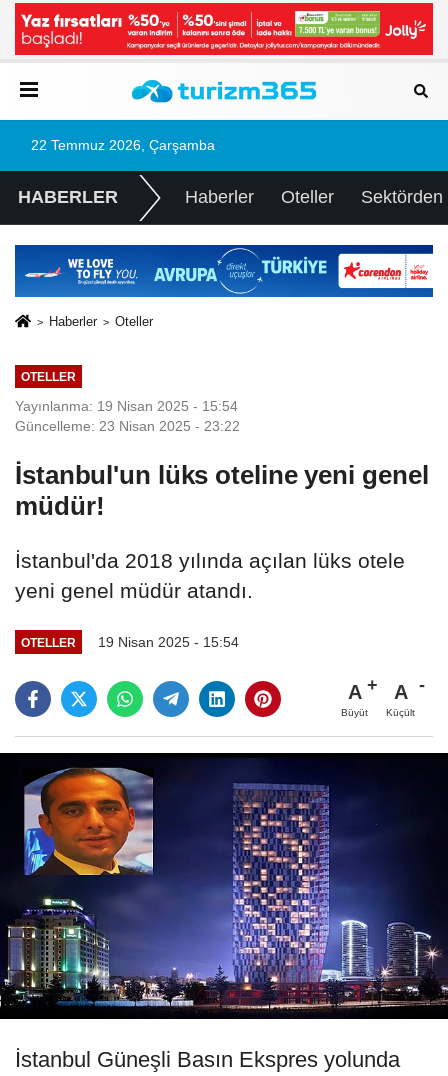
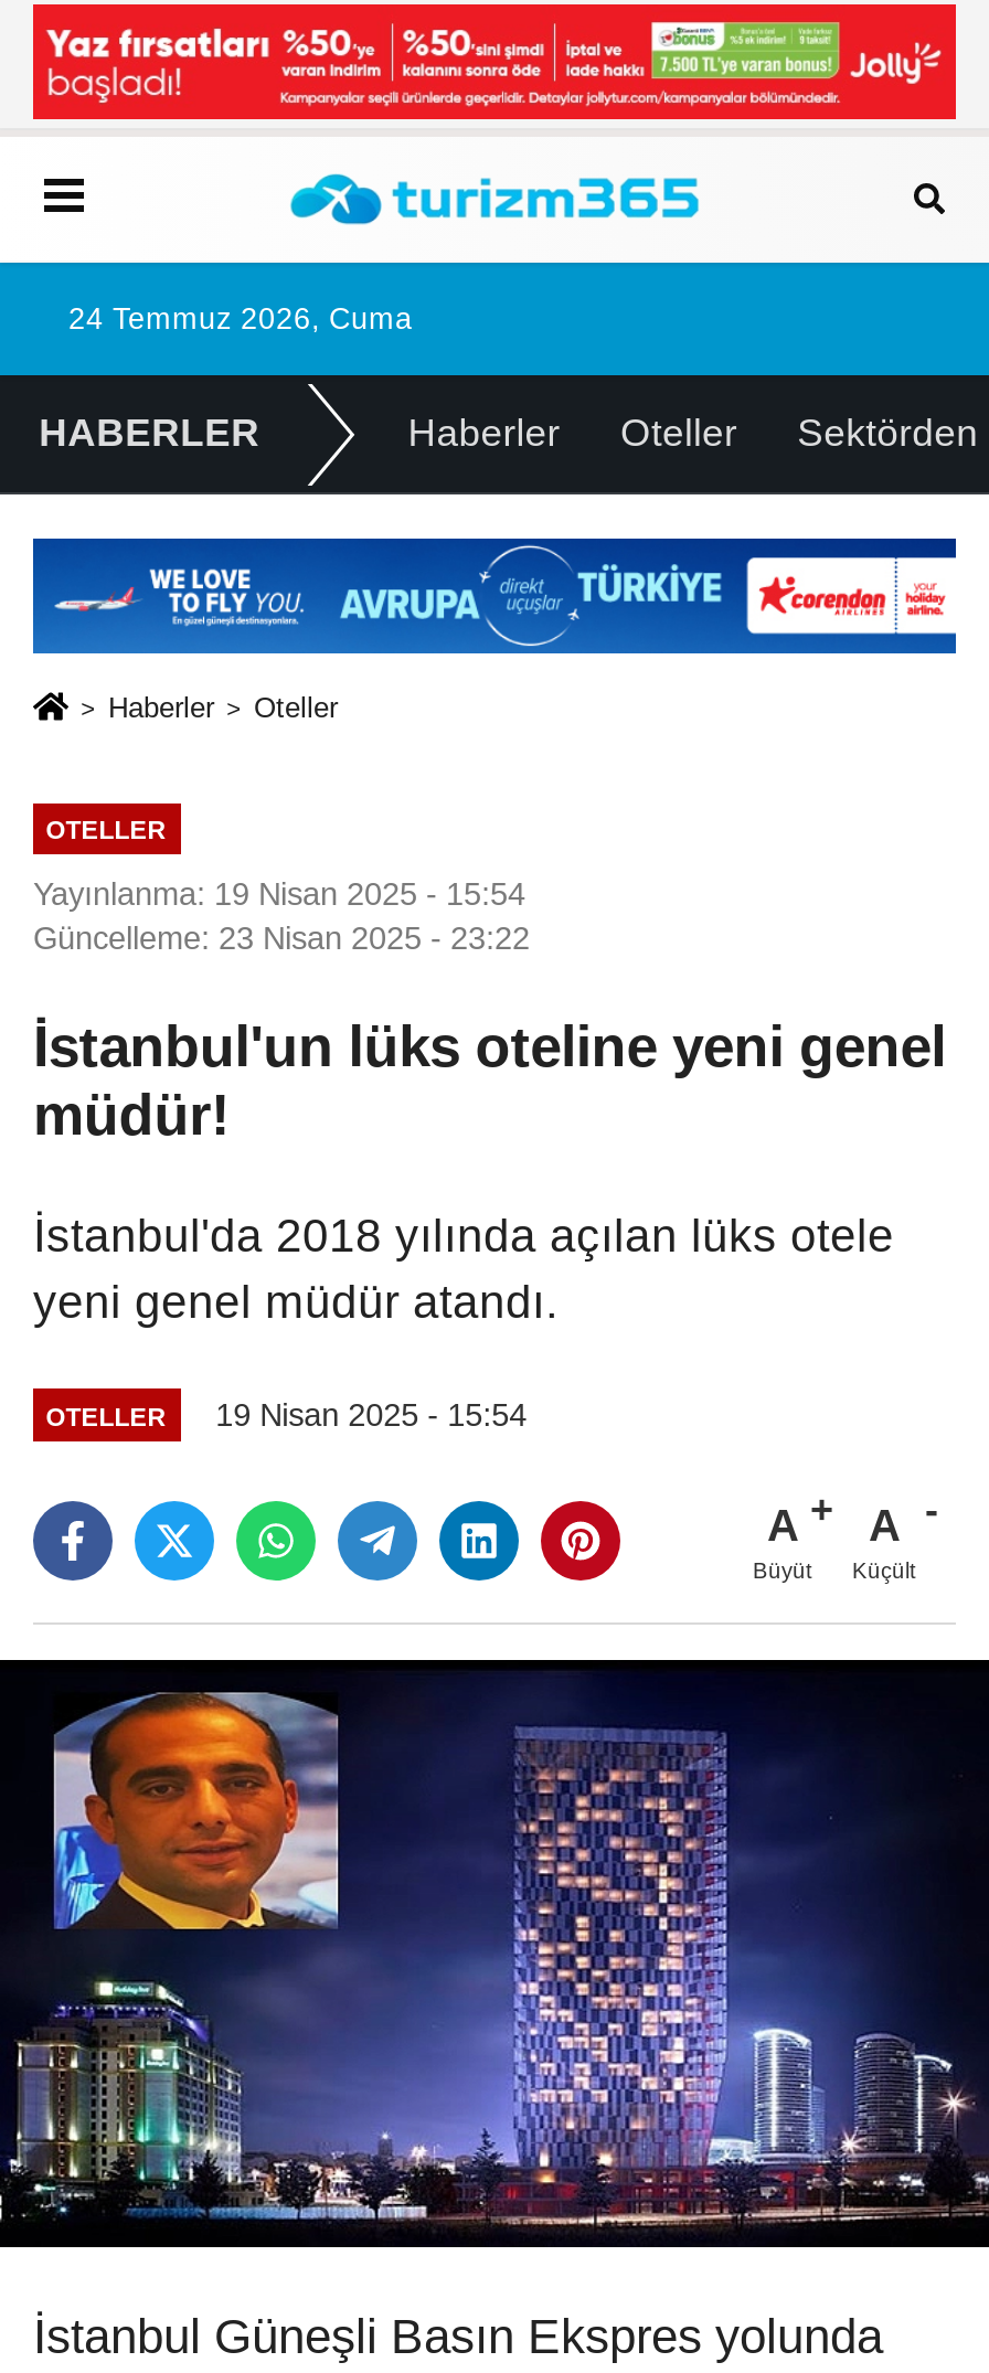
[31,138,215,153] 22 Temmuz 2026, Çarşamba -> [68,302,413,335] 24 Temmuz 2026, Cuma

